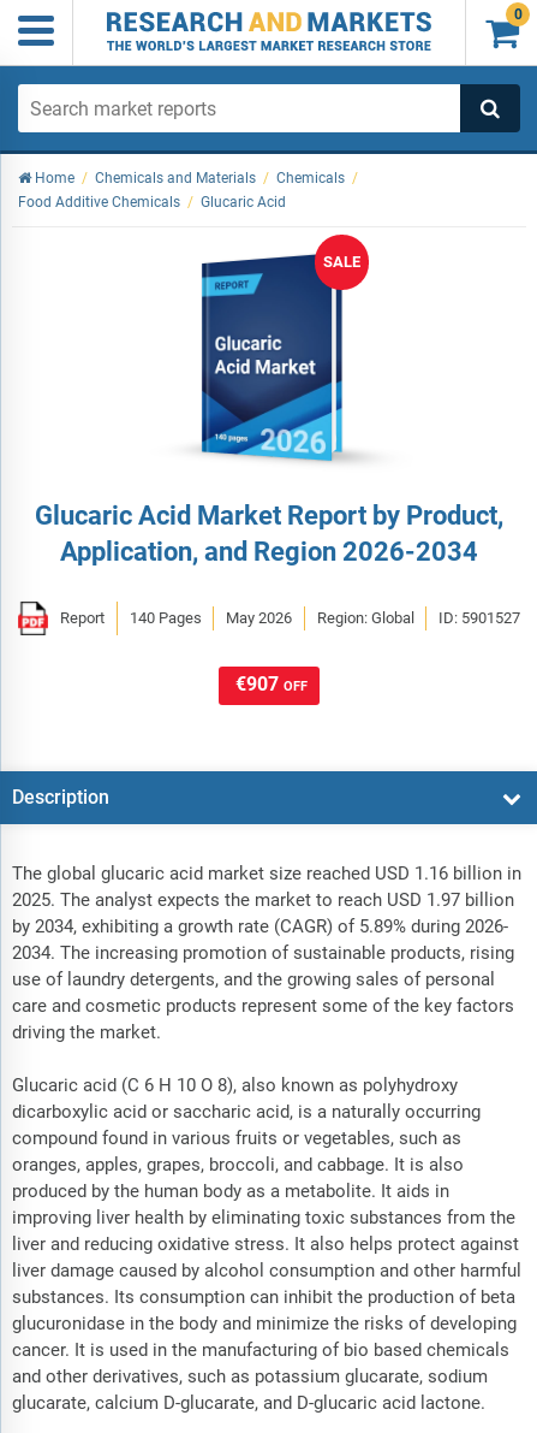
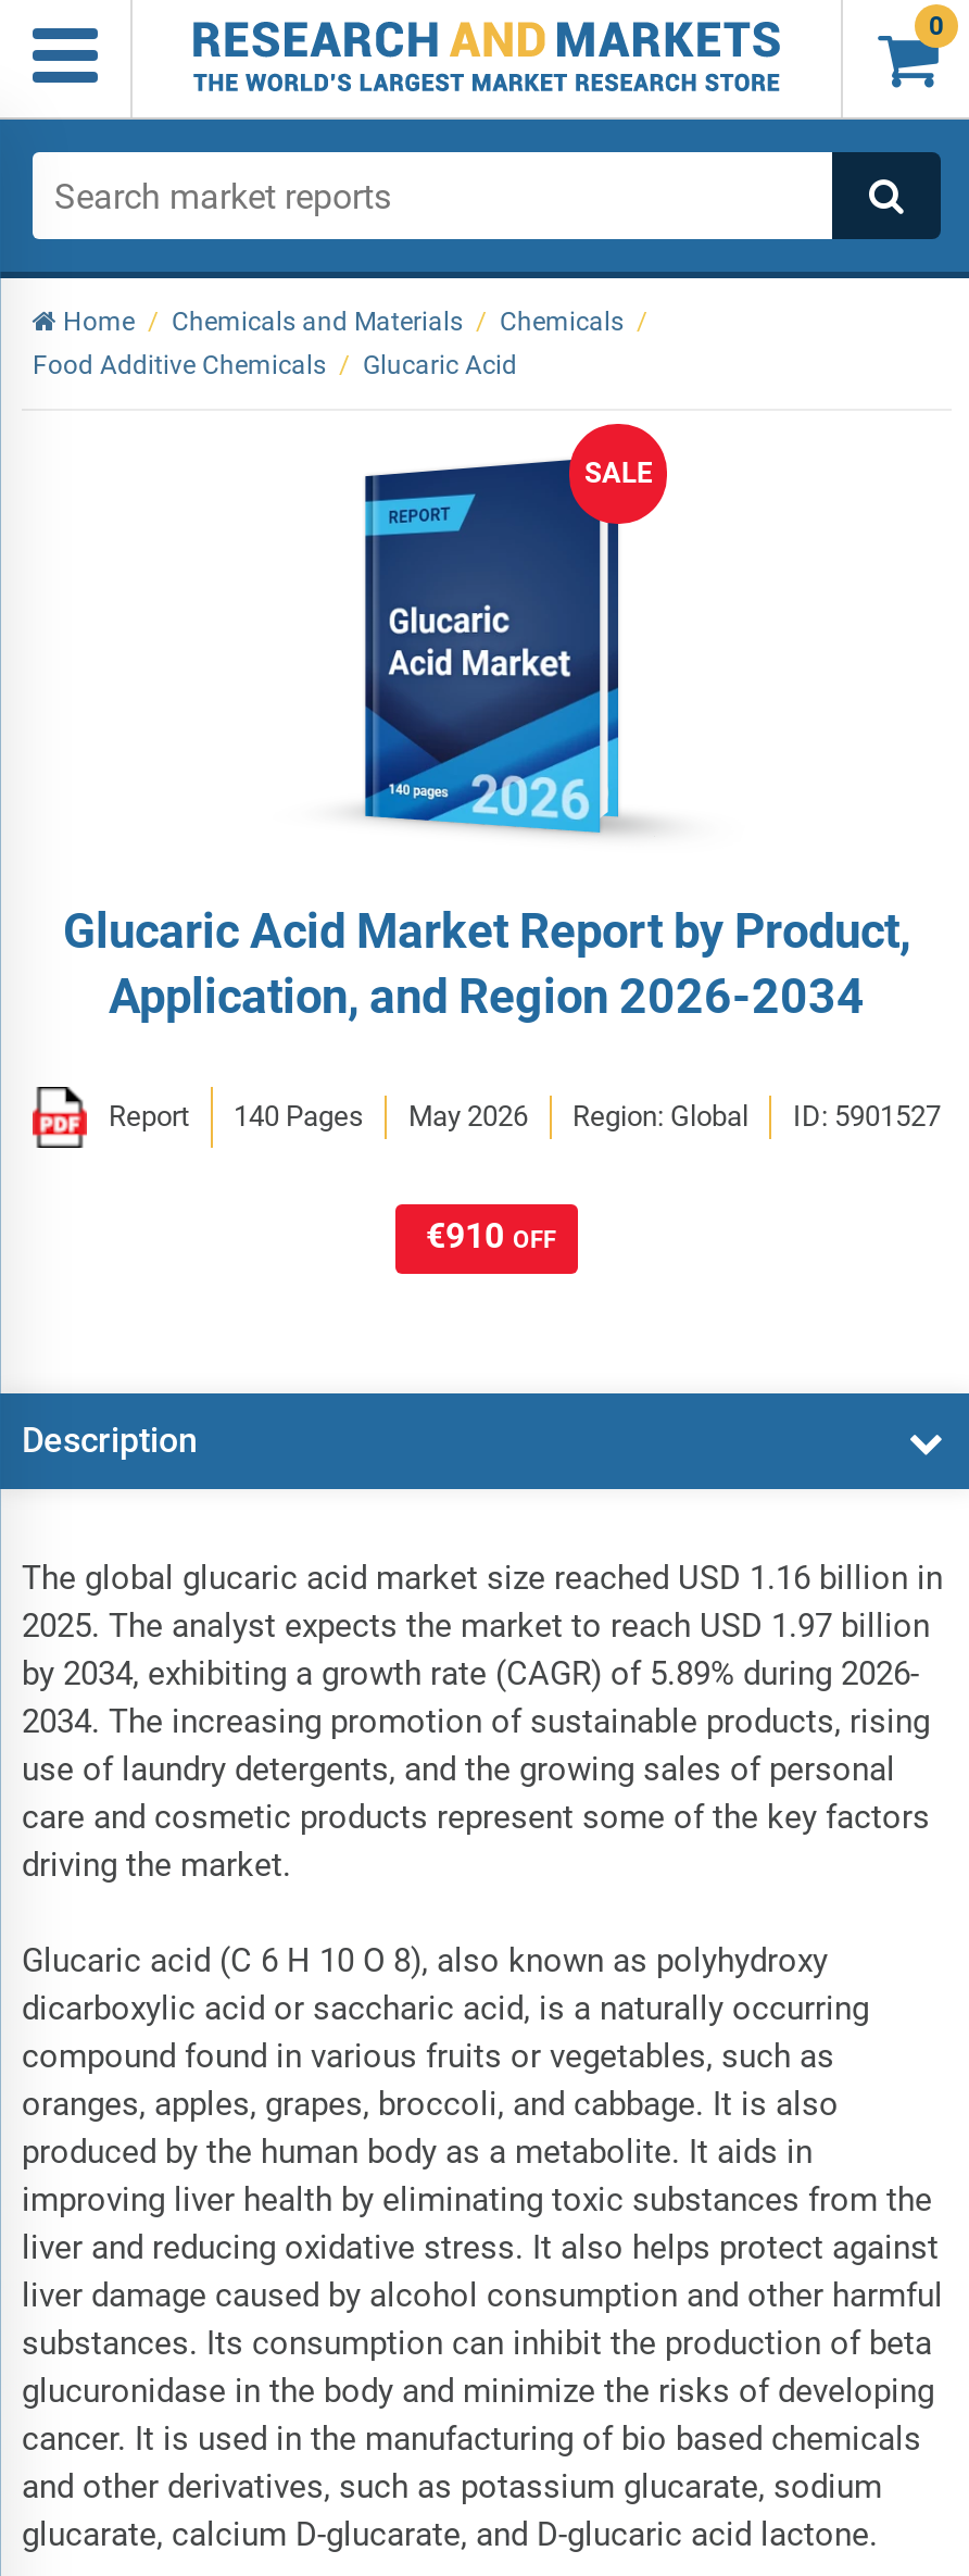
[235,672,308,695] €907 OFF -> [426,1215,556,1256] €910 OFF

